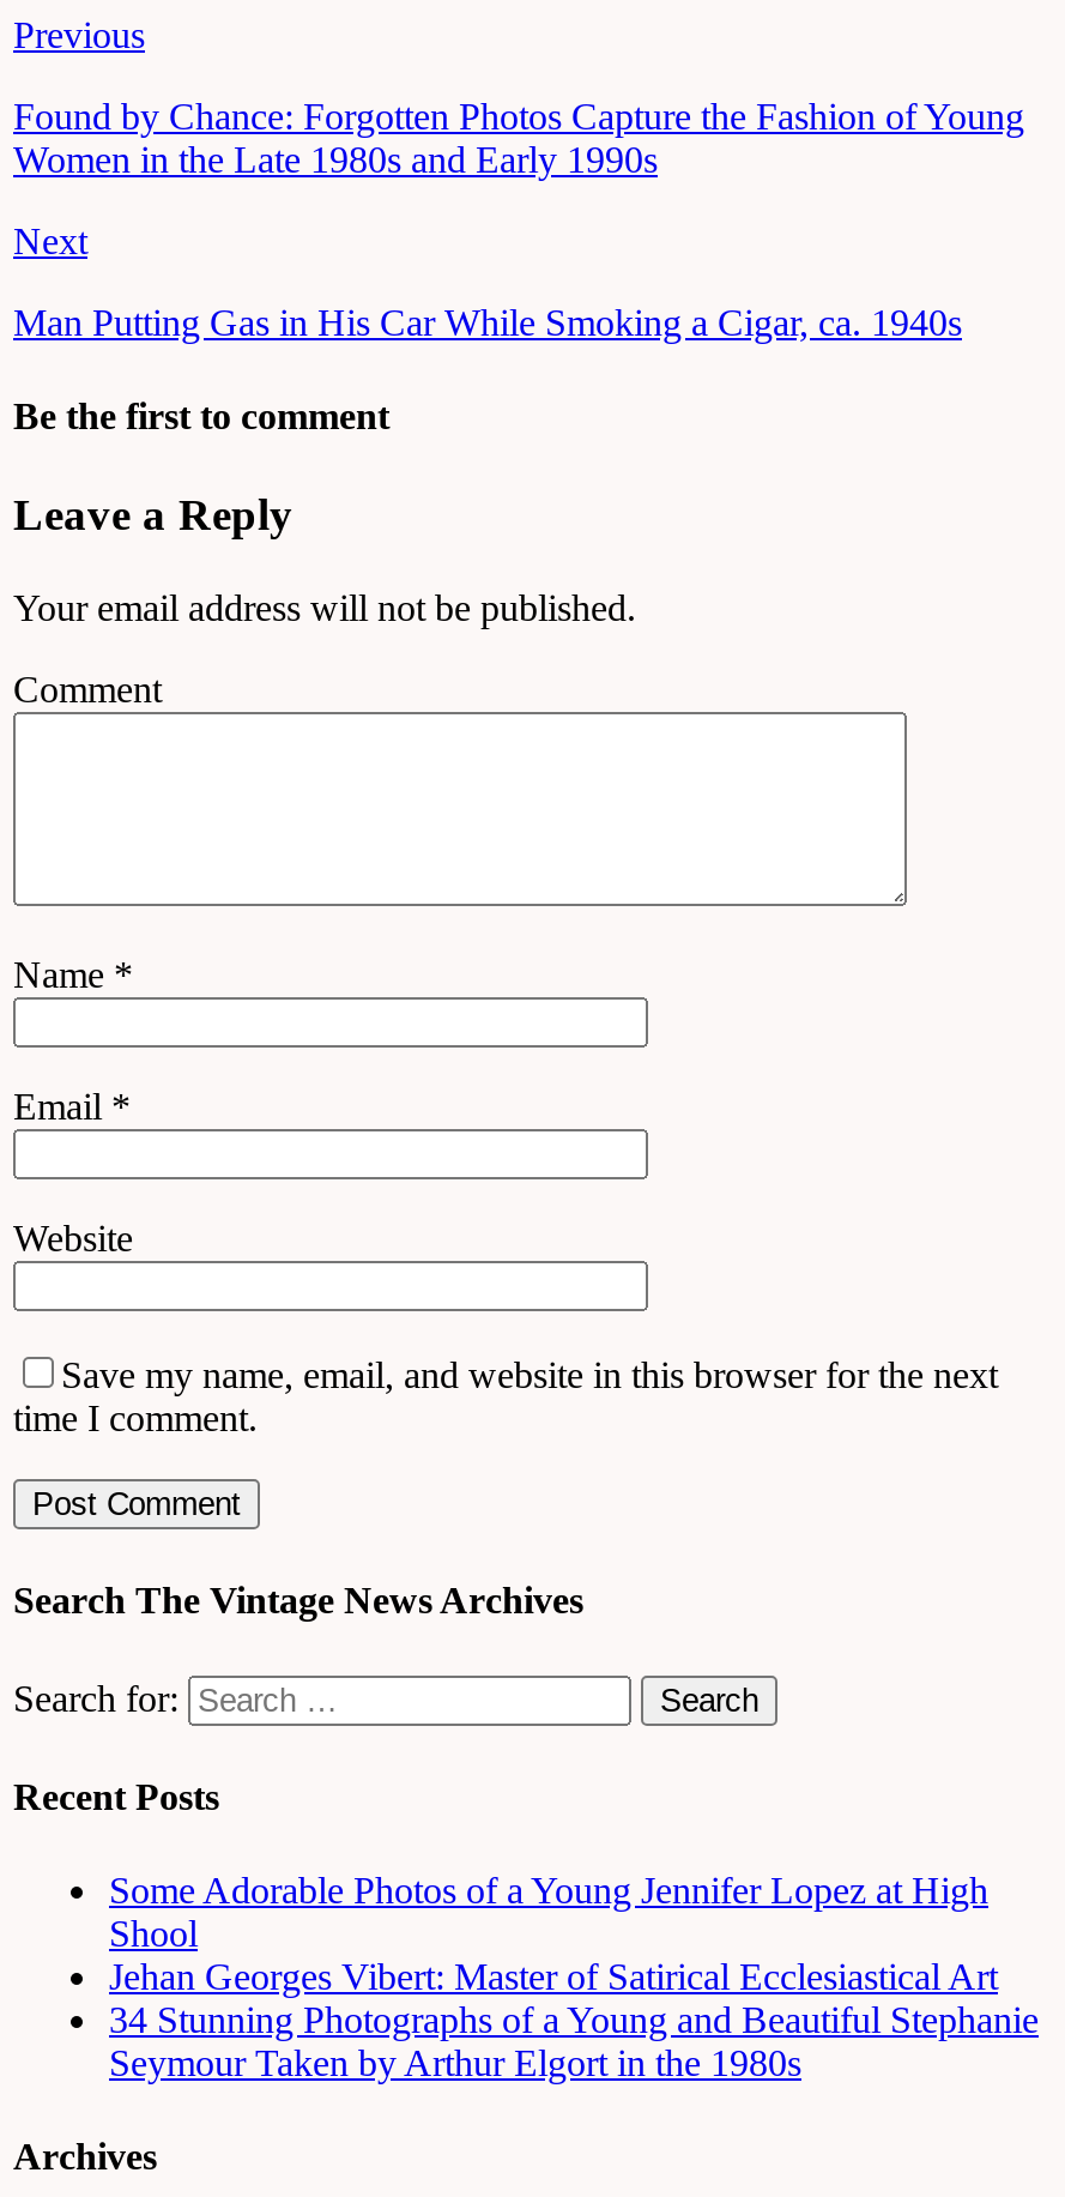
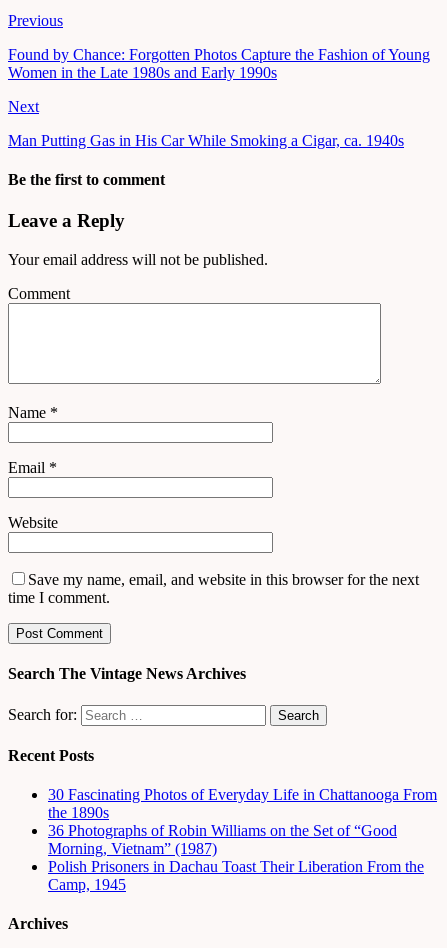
[109,1870,1039,2083] Some Adorable Photos of a Young Jennifer Lopez at High | Shool | Jehan Georges Vibert: Master of Satirical Ecclesiastical Art | 34 Stunning Photographs of a Young and Beautiful Stephanie | Seymour Taken by Arthur Elgort in the 1980s -> [48,786,437,893] 30 Fascinating Photos of Everyday Life in Chattanooga From | the 1890s | 36 Photographs of Robin Williams on the Set of “Good | Morning, Vietnam” (1987) | Polish Prisoners in Dachau Toast Their Liberation From the | Camp, 1945

